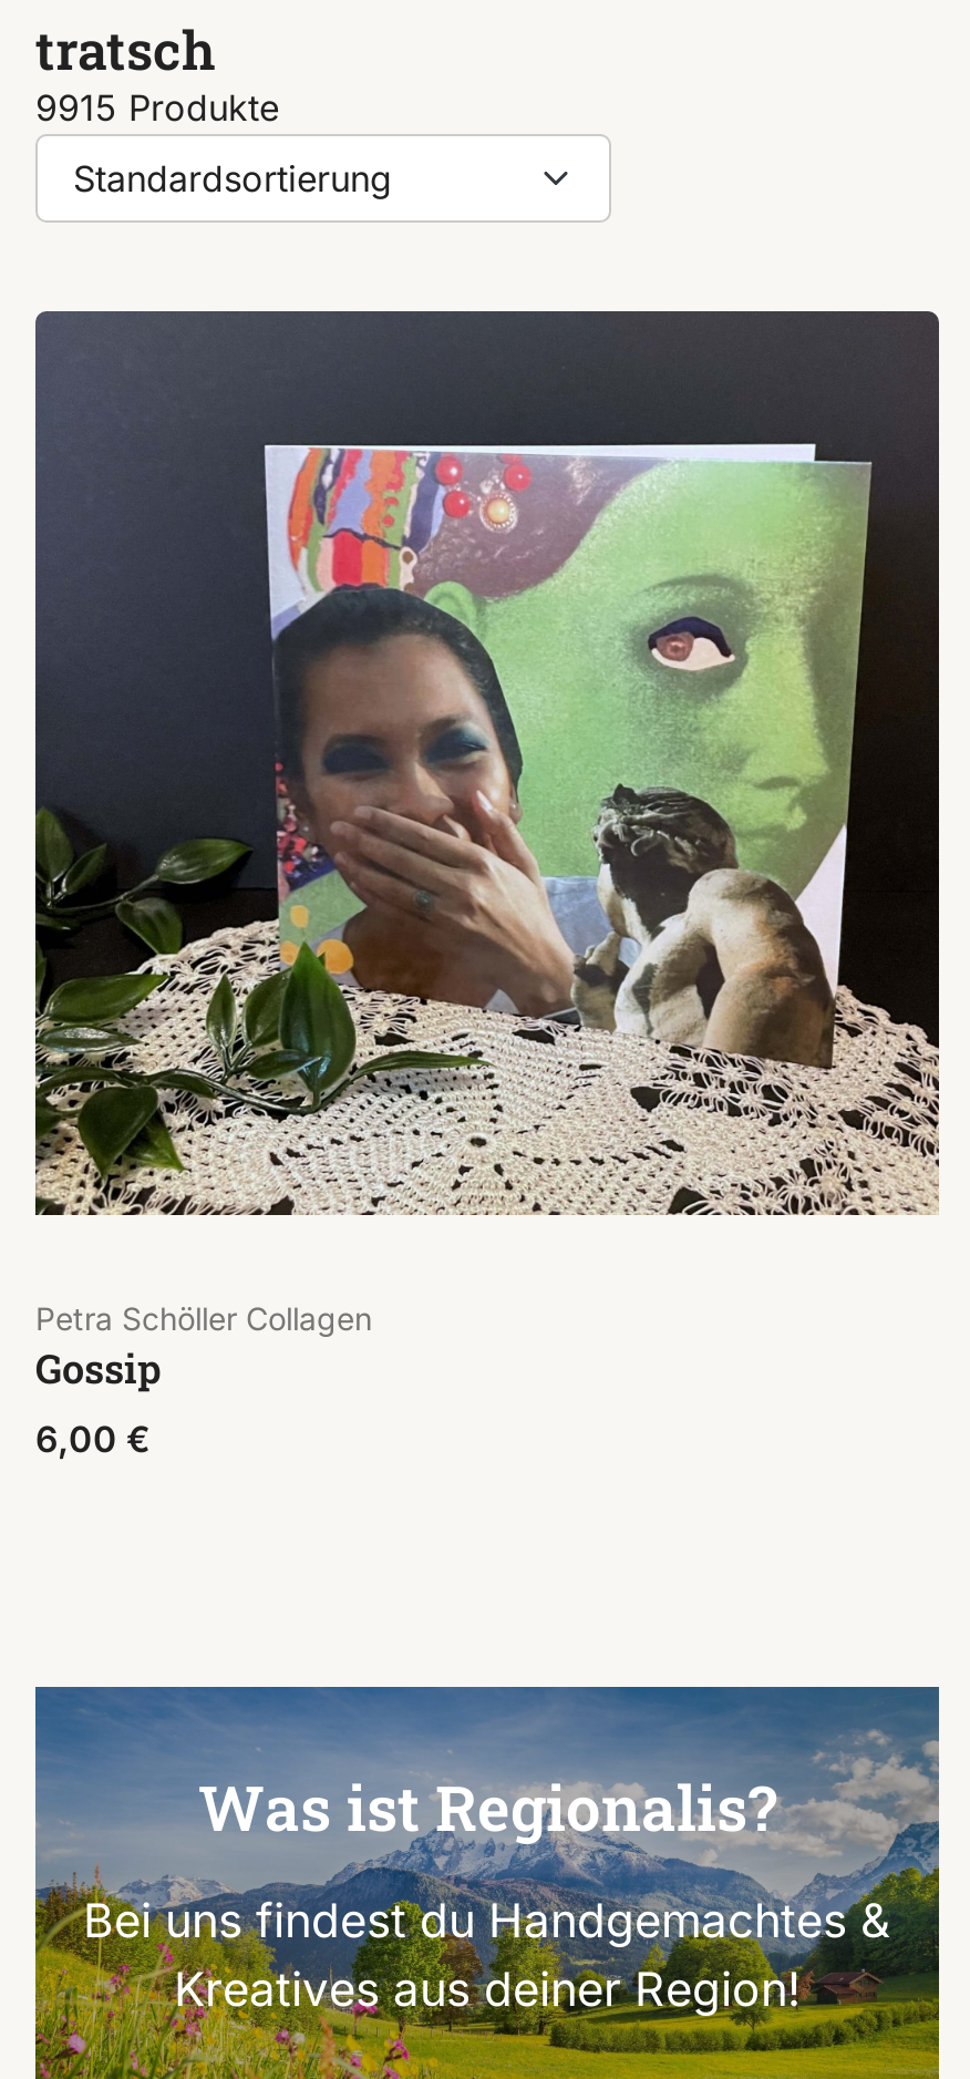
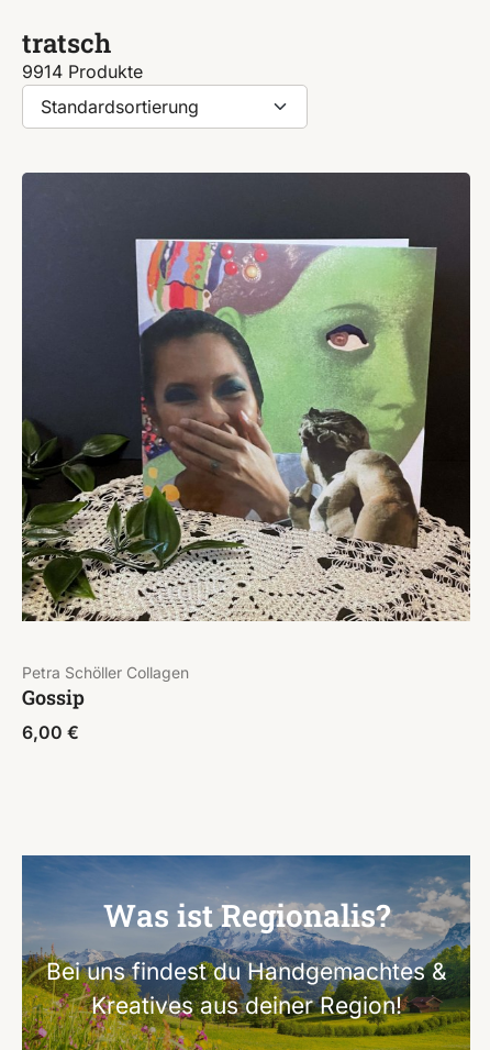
[35,85,279,130] 9915 Produkte -> [22,60,143,82] 9914 Produkte

